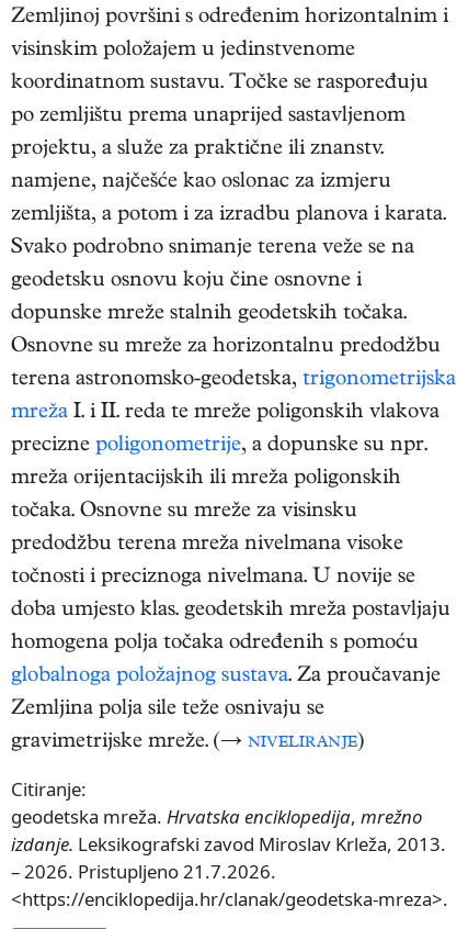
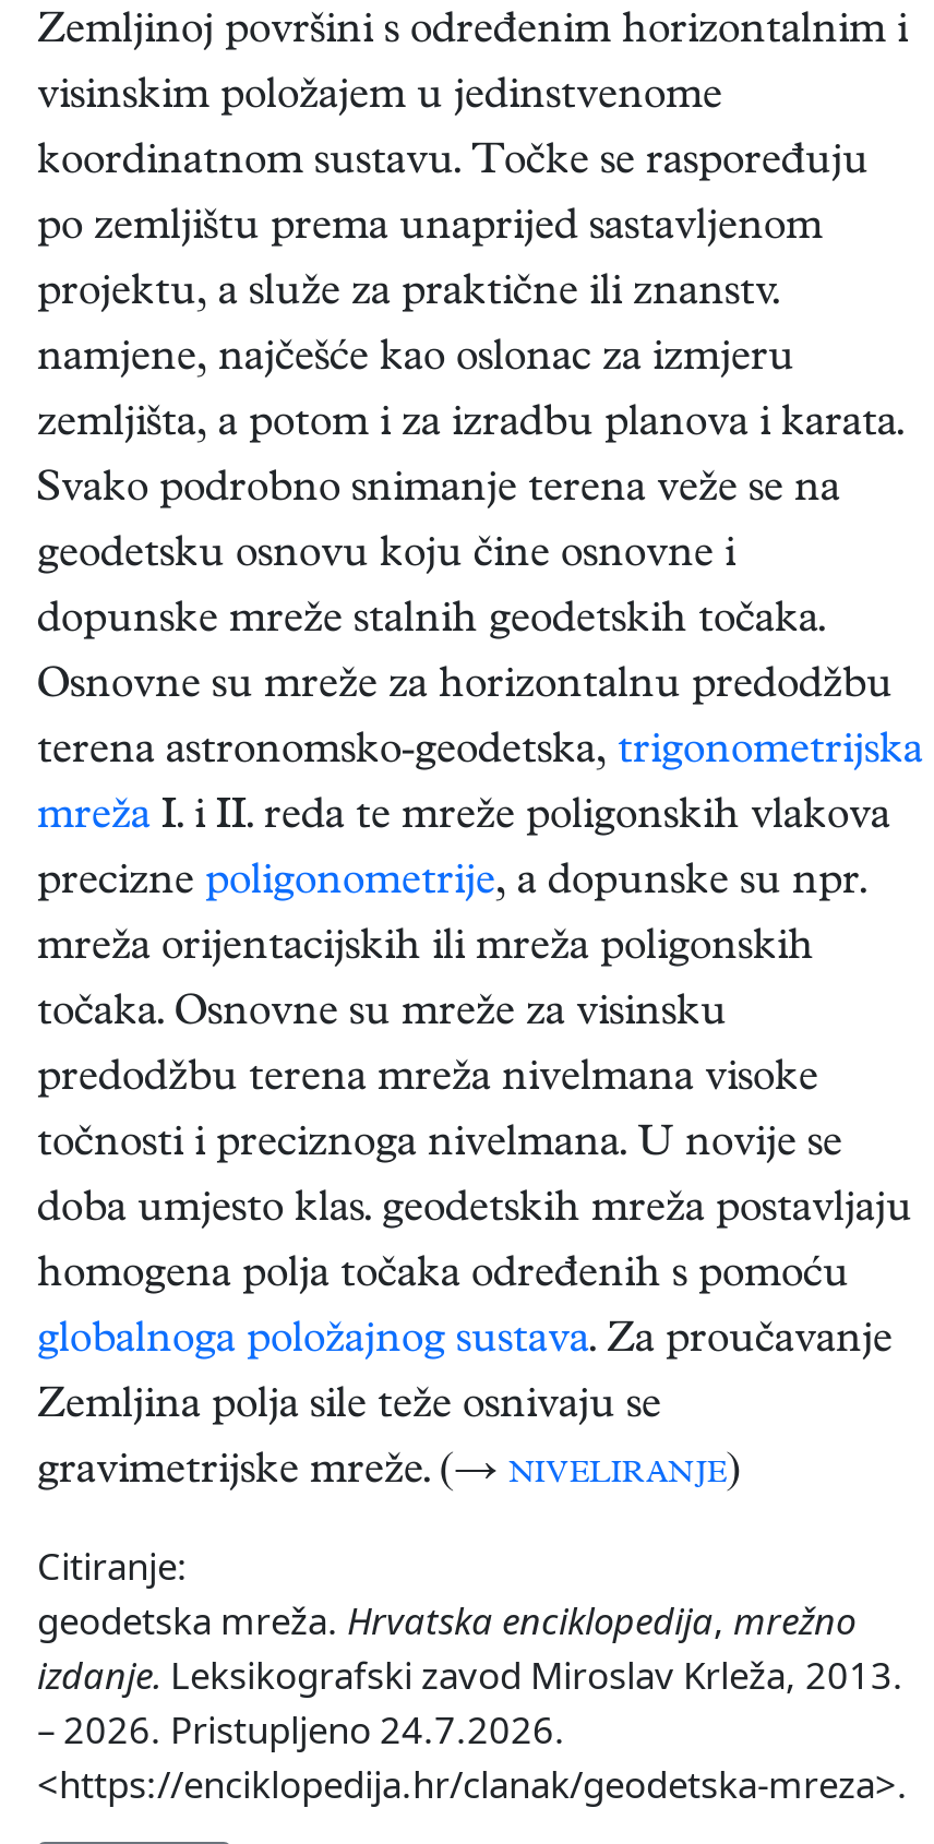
[11,859,276,884] – 2026. Pristupljeno 21.7.2026. -> [37,1705,565,1755] – 2026. Pristupljeno 24.7.2026.

